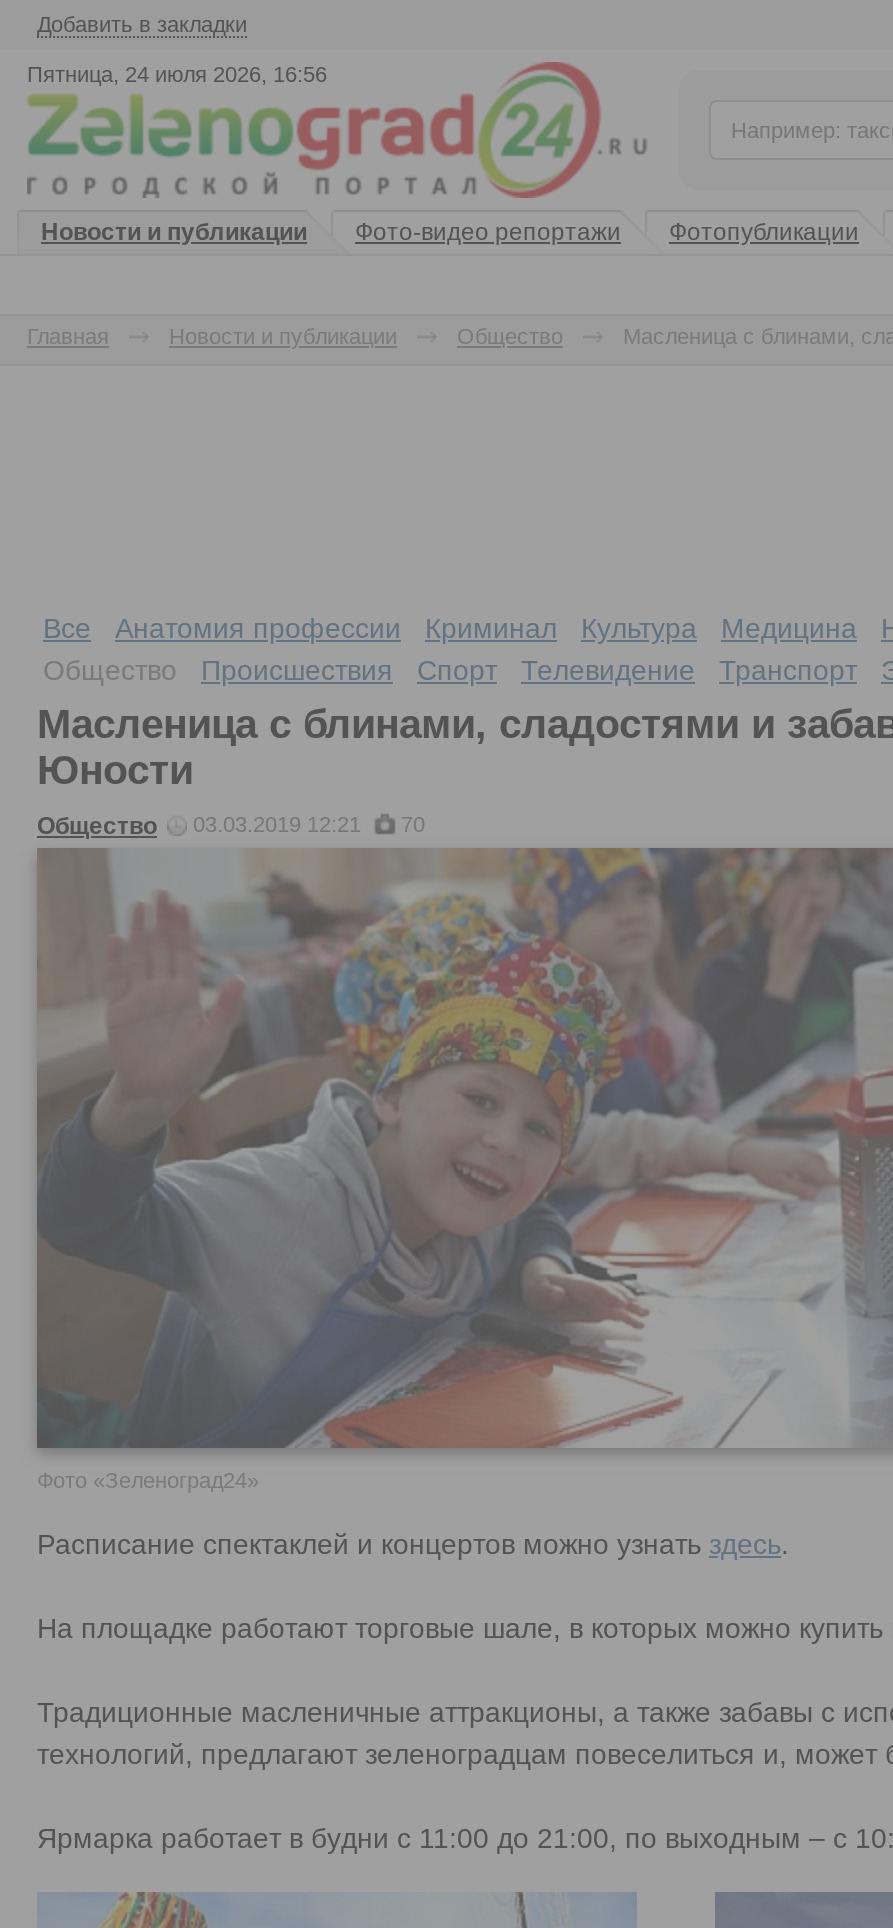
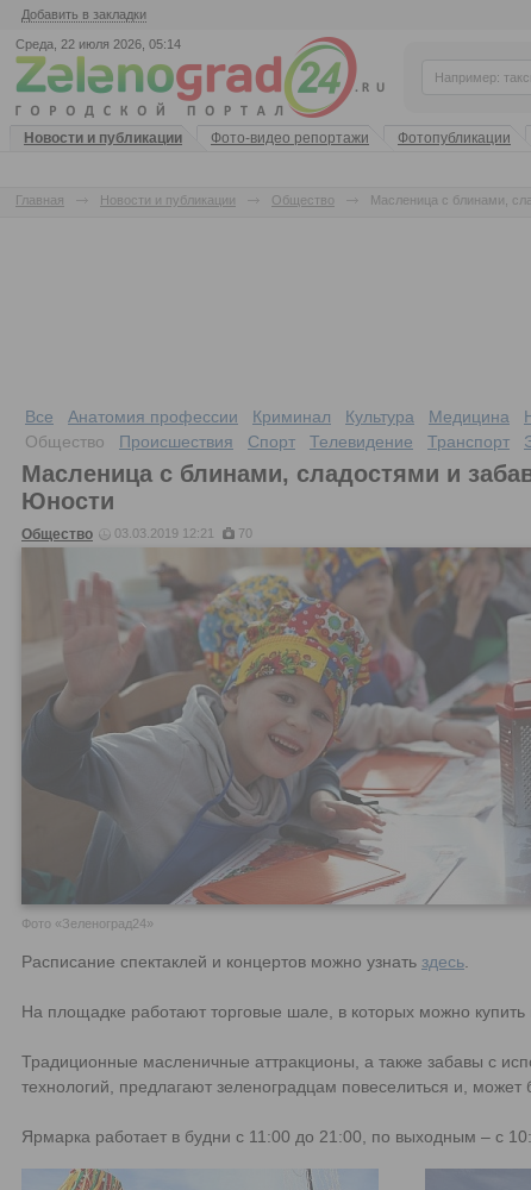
[27,62,327,86] Пятница, 24 июля 2026, 16:56 -> [15,37,181,51] Среда, 22 июля 2026, 05:14

